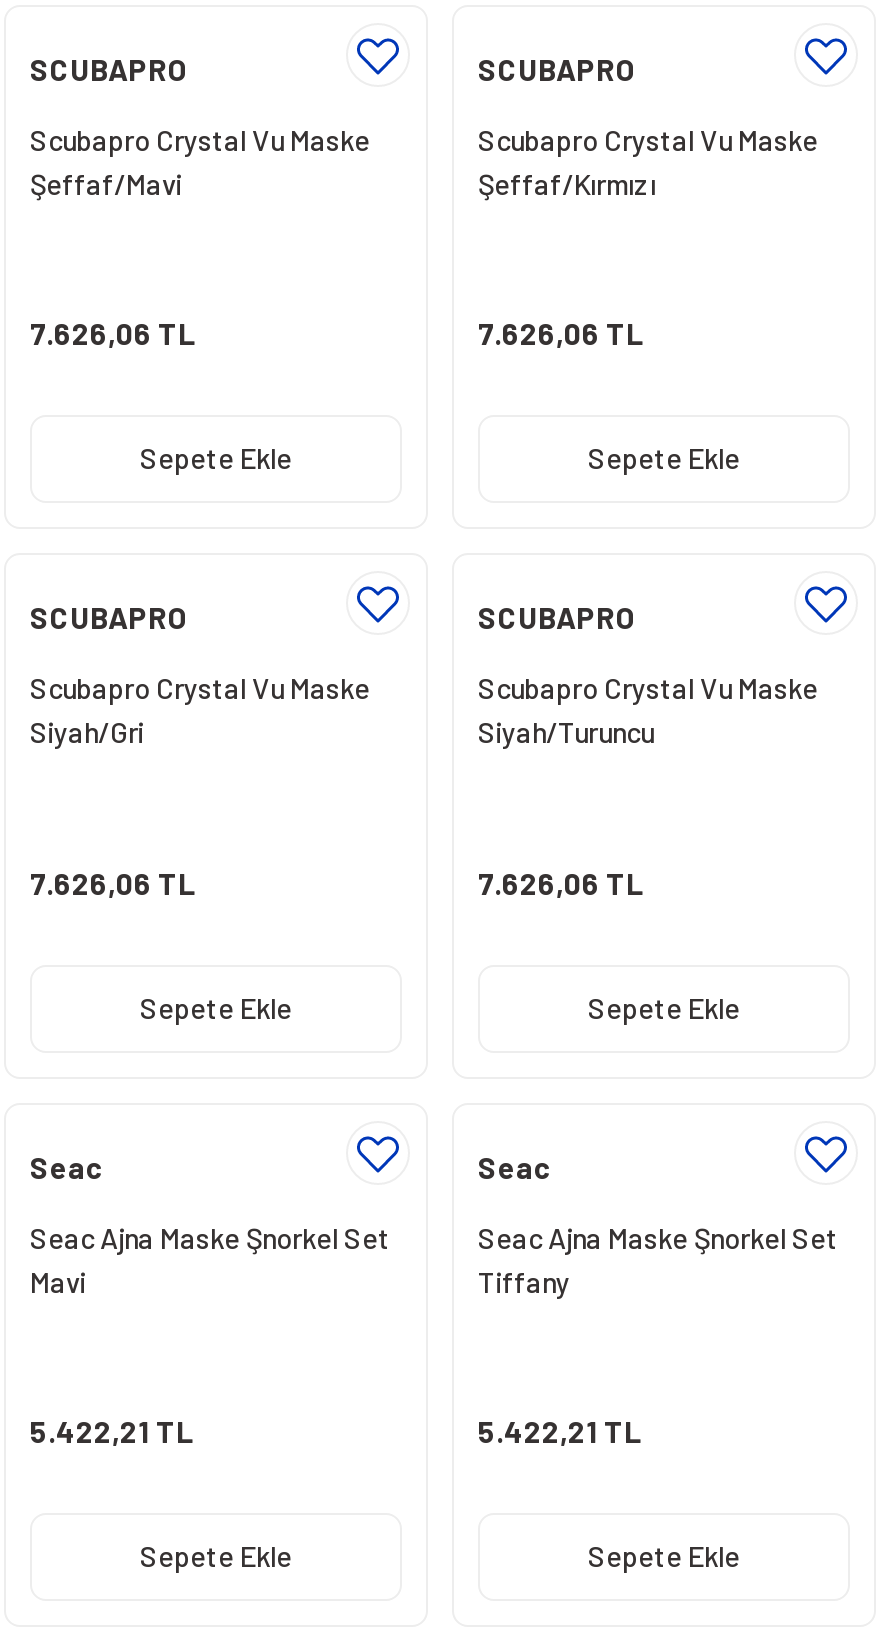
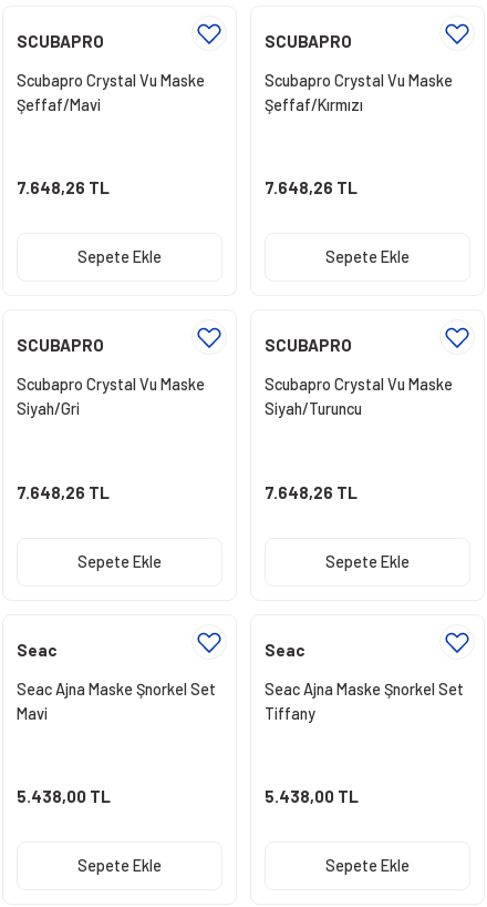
[30,316,196,352] 7.626,06 TL -> [17,178,110,198] 7.648,26 TL
[478,316,644,352] 7.626,06 TL -> [265,178,358,198] 7.648,26 TL
[30,864,196,900] 7.626,06 TL -> [17,482,110,502] 7.648,26 TL
[478,864,644,900] 7.626,06 TL -> [265,482,358,502] 7.648,26 TL
[30,1413,194,1449] 5.422,21 TL -> [17,786,111,806] 5.438,00 TL
[478,1413,642,1449] 5.422,21 TL -> [265,786,359,806] 5.438,00 TL

